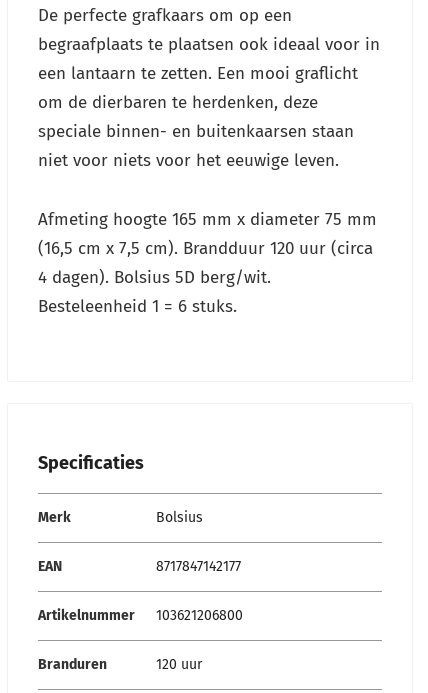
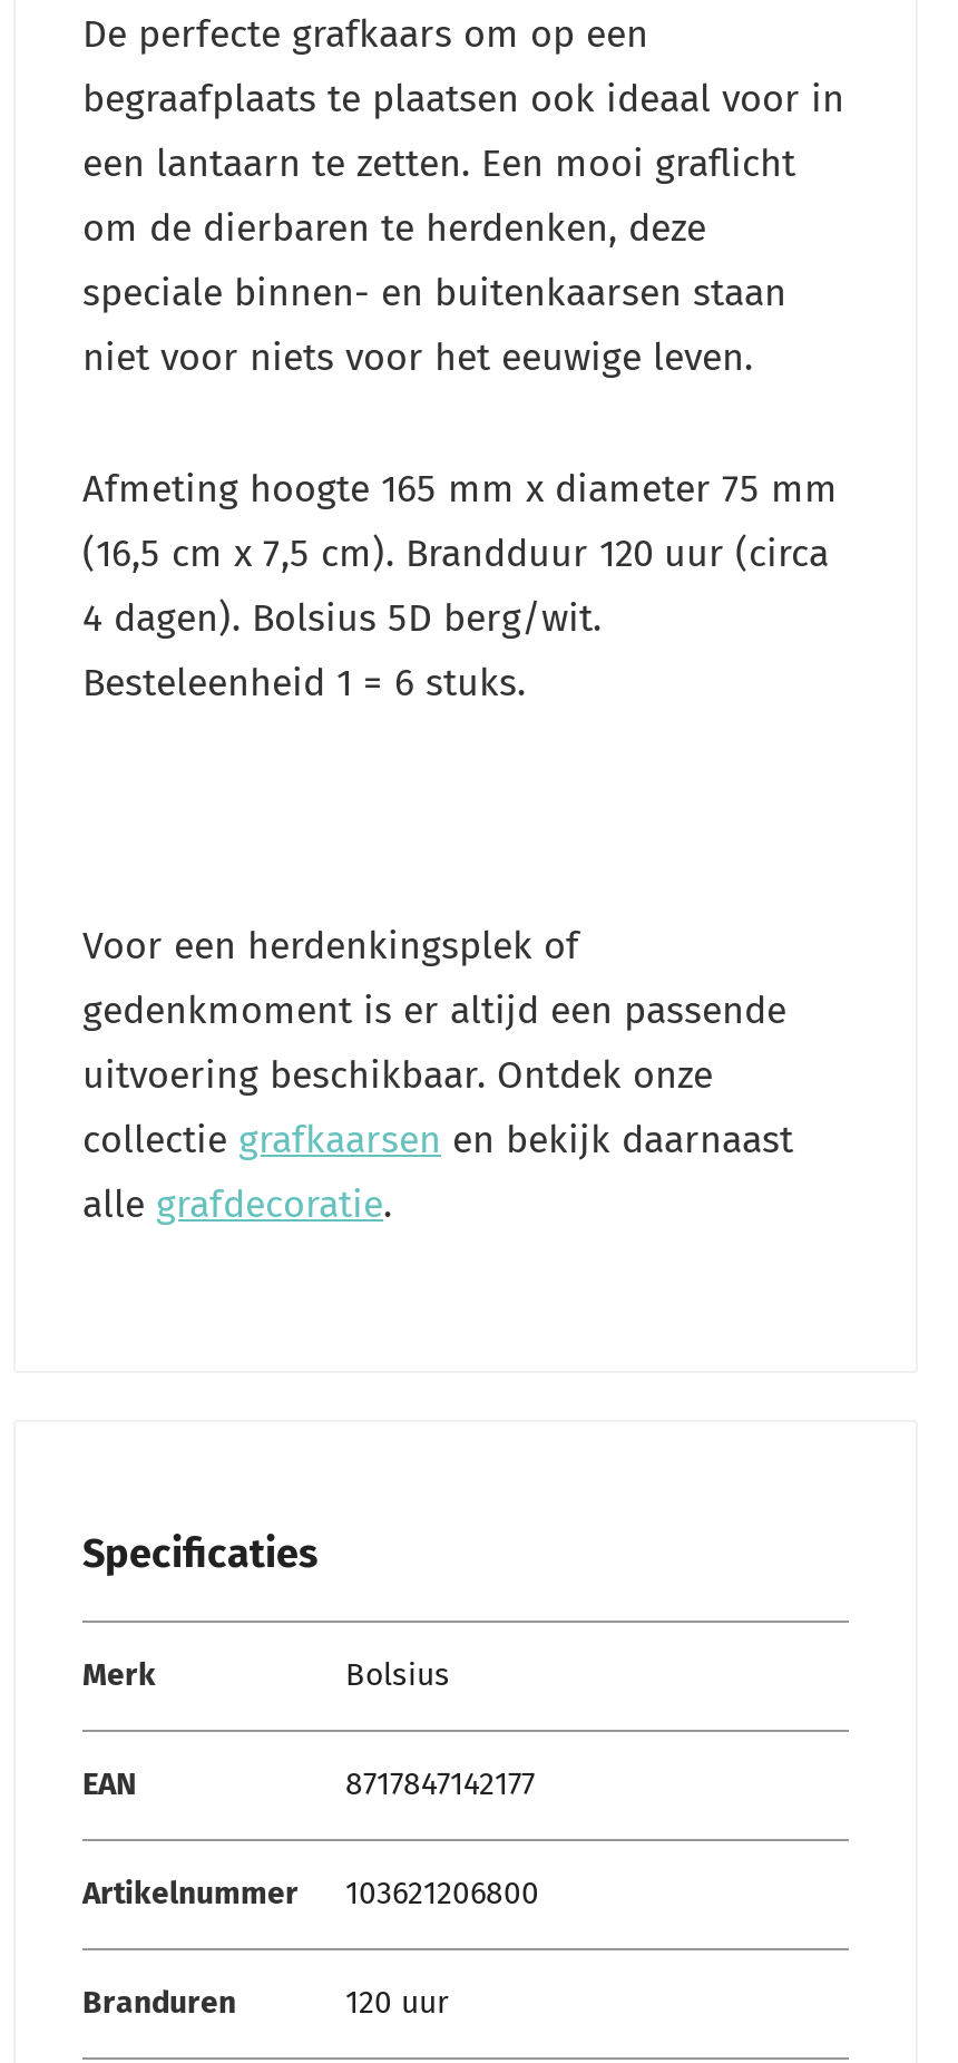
none -> [82,922,793,1227] Voor een herdenkingsplek of | gedenkmoment is er altijd een passende | uitvoering beschikbaar. Ontdek onze | collectie grafkaarsen en bekijk daarnaast | alle grafdecoratie.

